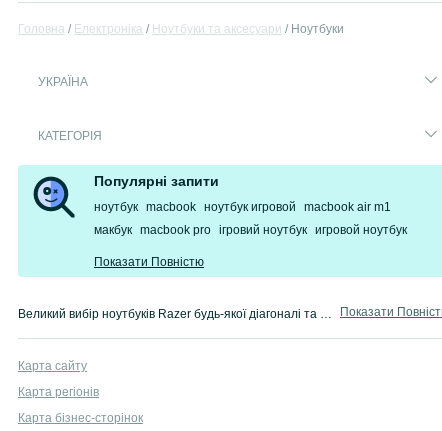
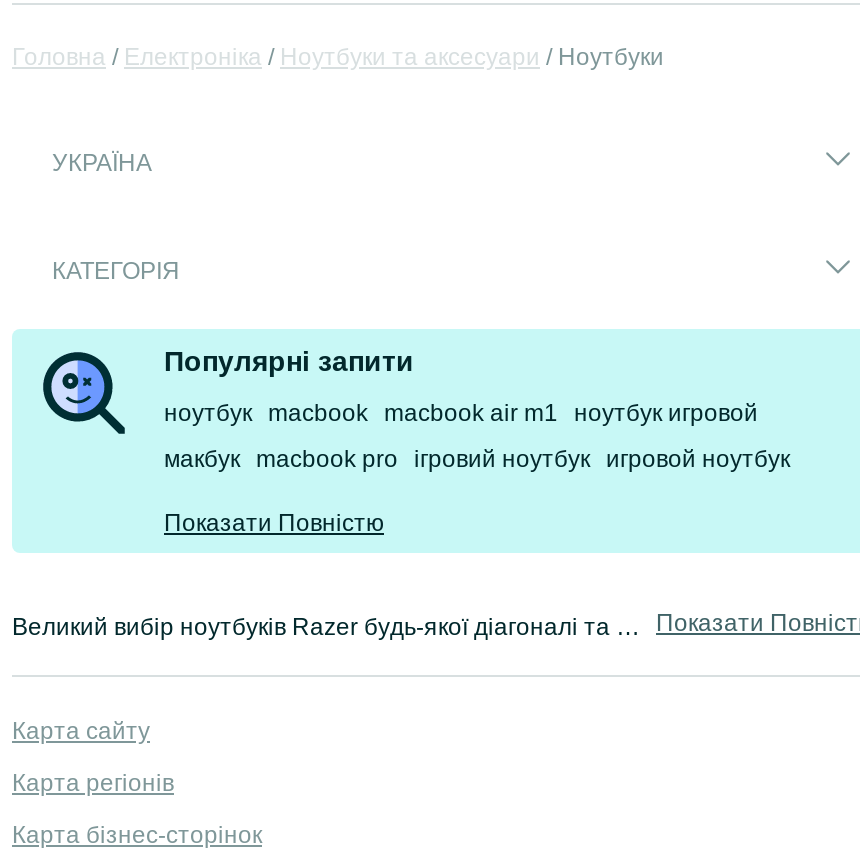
[94,200,391,214] ноутбук macbook ноутбук игровой macbook air m1 -> [164,400,758,428] ноутбук macbook macbook air m1 ноутбук игровой

